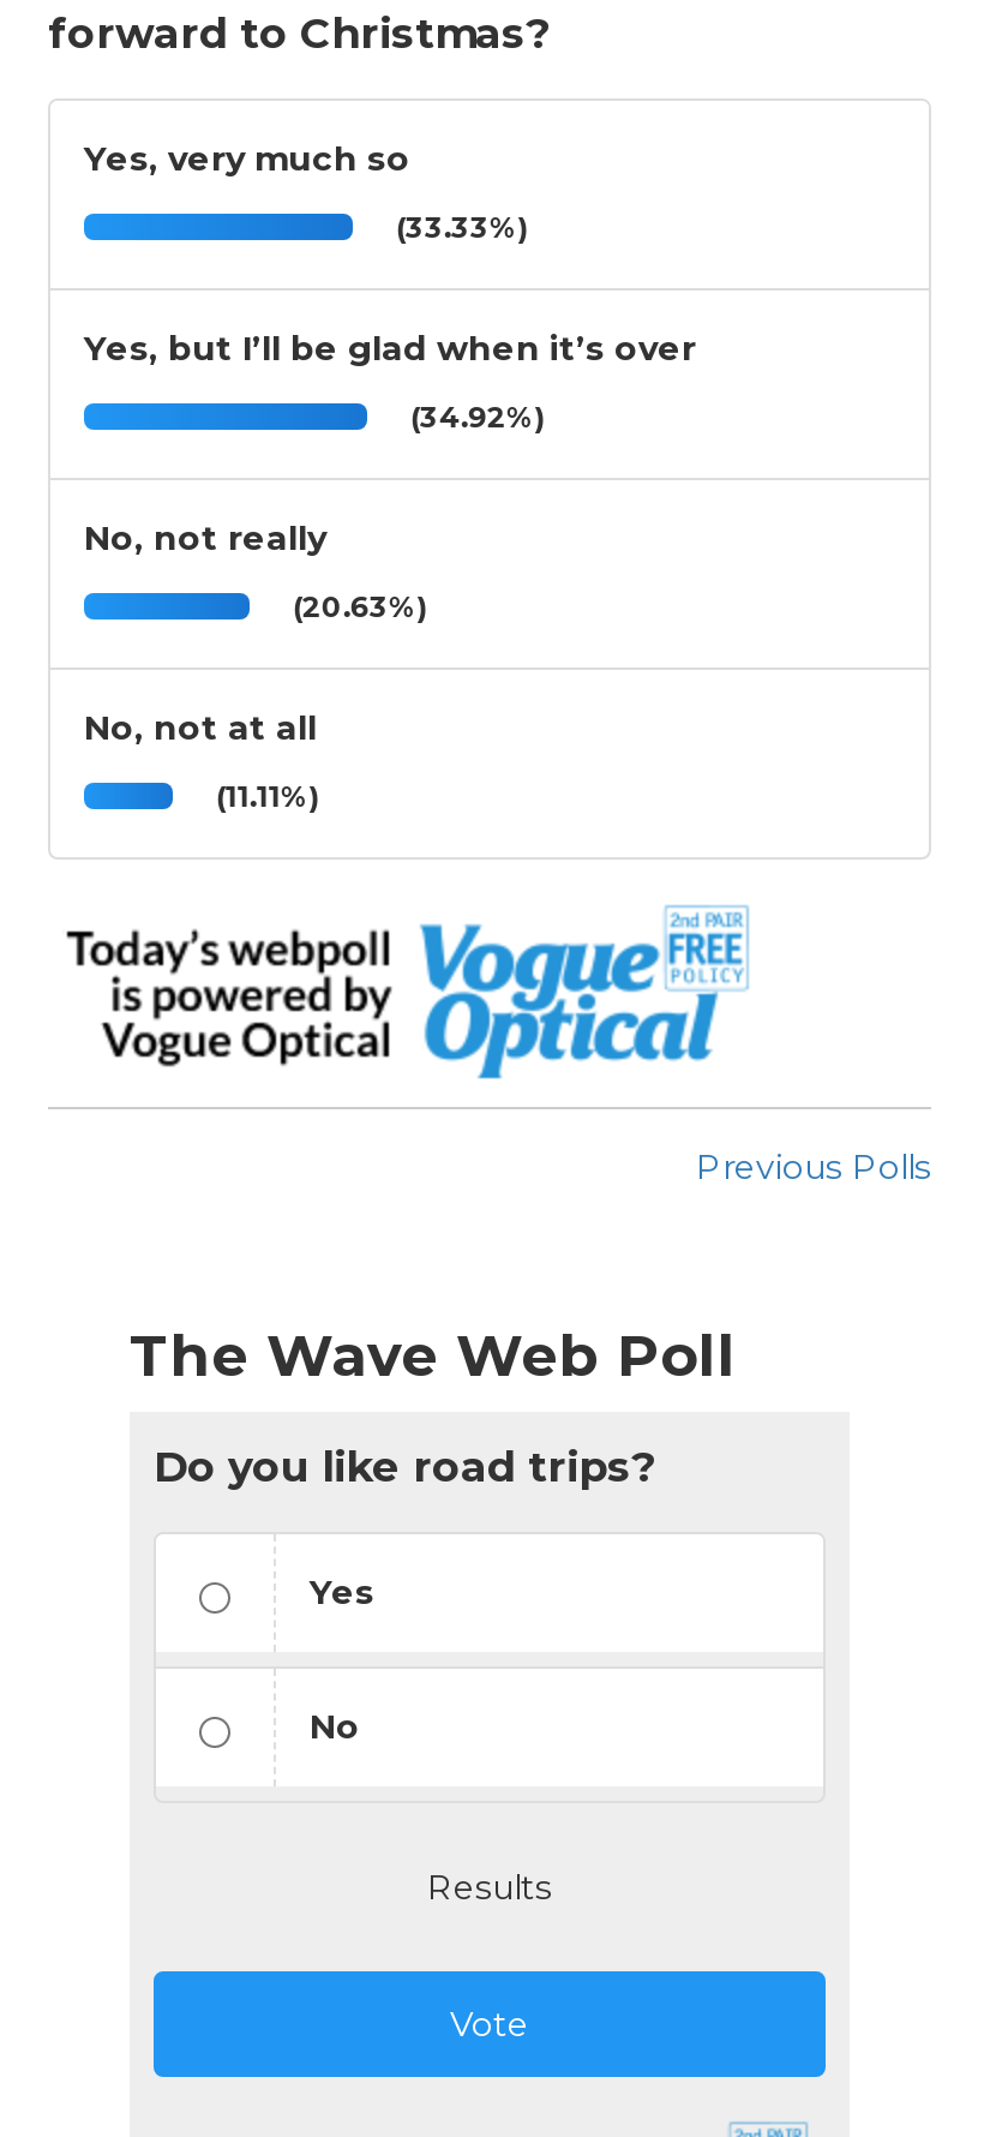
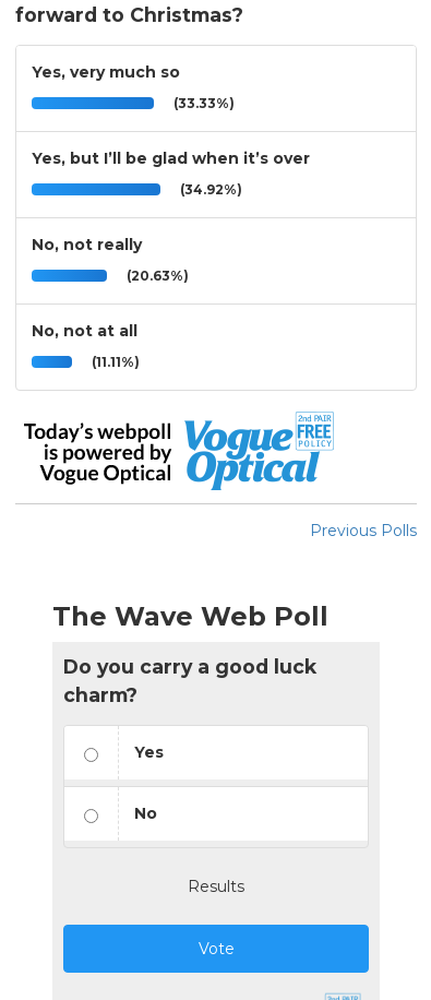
[154,1441,655,1491] Do you like road trips? -> [63,655,316,706] Do you carry a good luck | charm?

